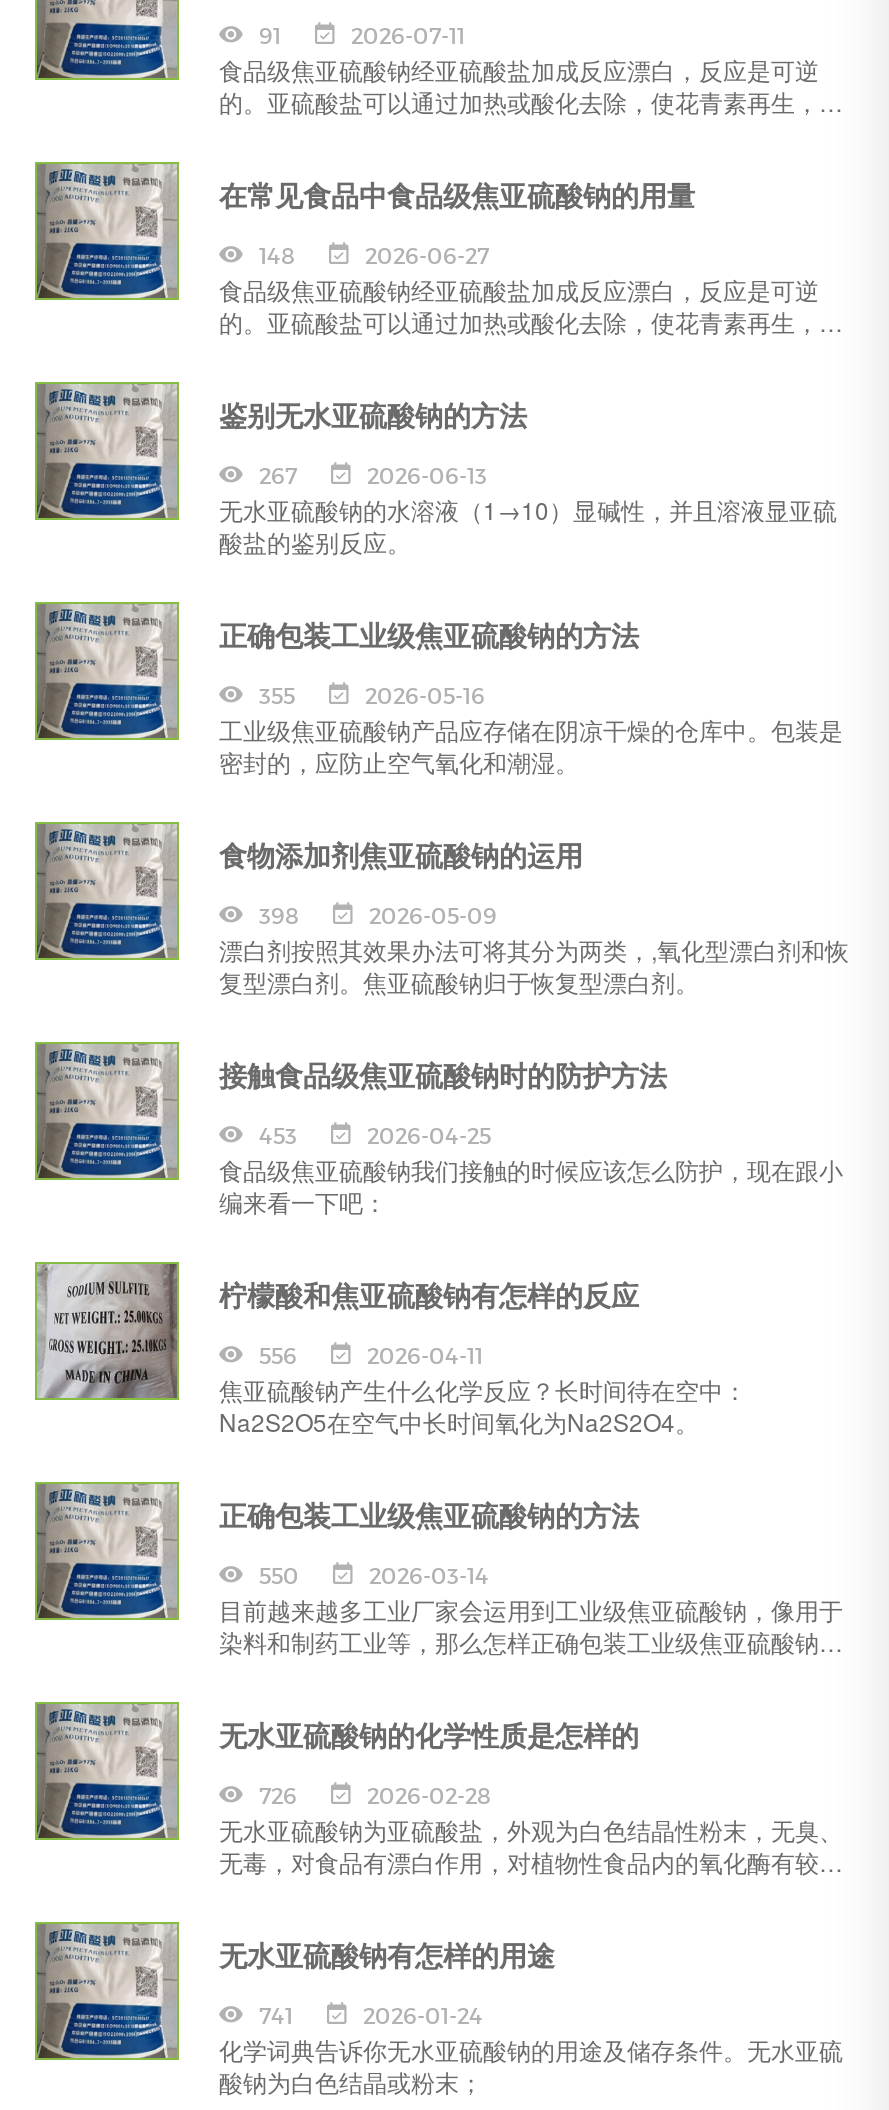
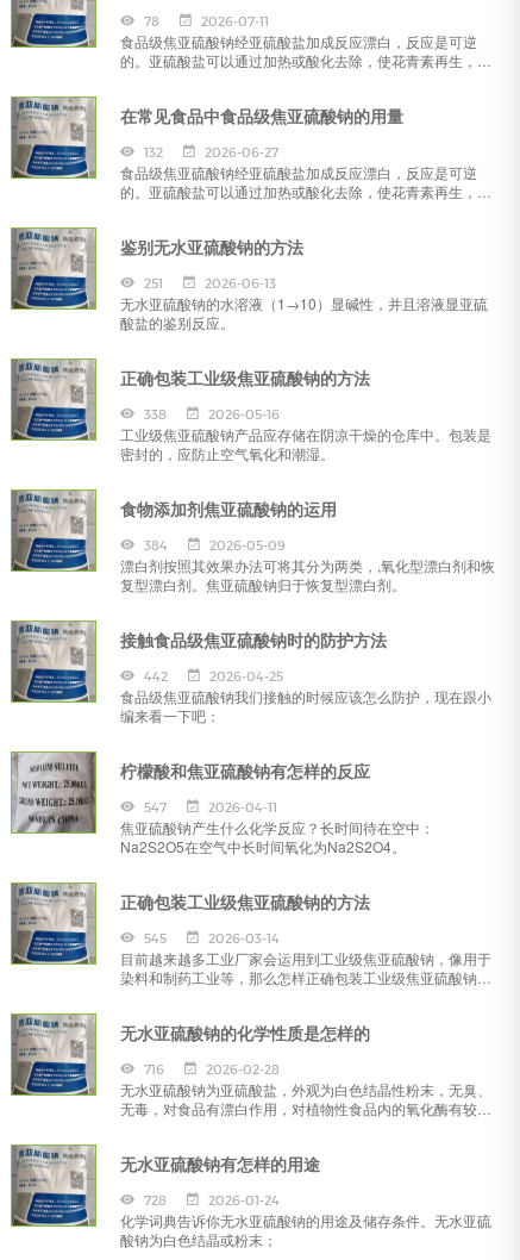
[259,22,281,50] 91 -> [144,13,159,30] 78
[259,242,295,270] 148 -> [144,144,163,161] 132
[259,462,297,490] 267 -> [144,275,163,292] 251
[259,682,295,710] 355 -> [144,406,167,423] 338
[259,902,299,930] 398 -> [144,537,168,554] 384
[259,1122,297,1150] 453 -> [144,668,168,685] 442
[259,1342,297,1370] 556 -> [144,799,167,816] 547
[259,1562,299,1590] 550 -> [144,930,167,947] 545
[259,1782,297,1810] 726 -> [144,1061,164,1078] 716
[259,2002,293,2030] 741 -> [144,1192,167,1209] 728

